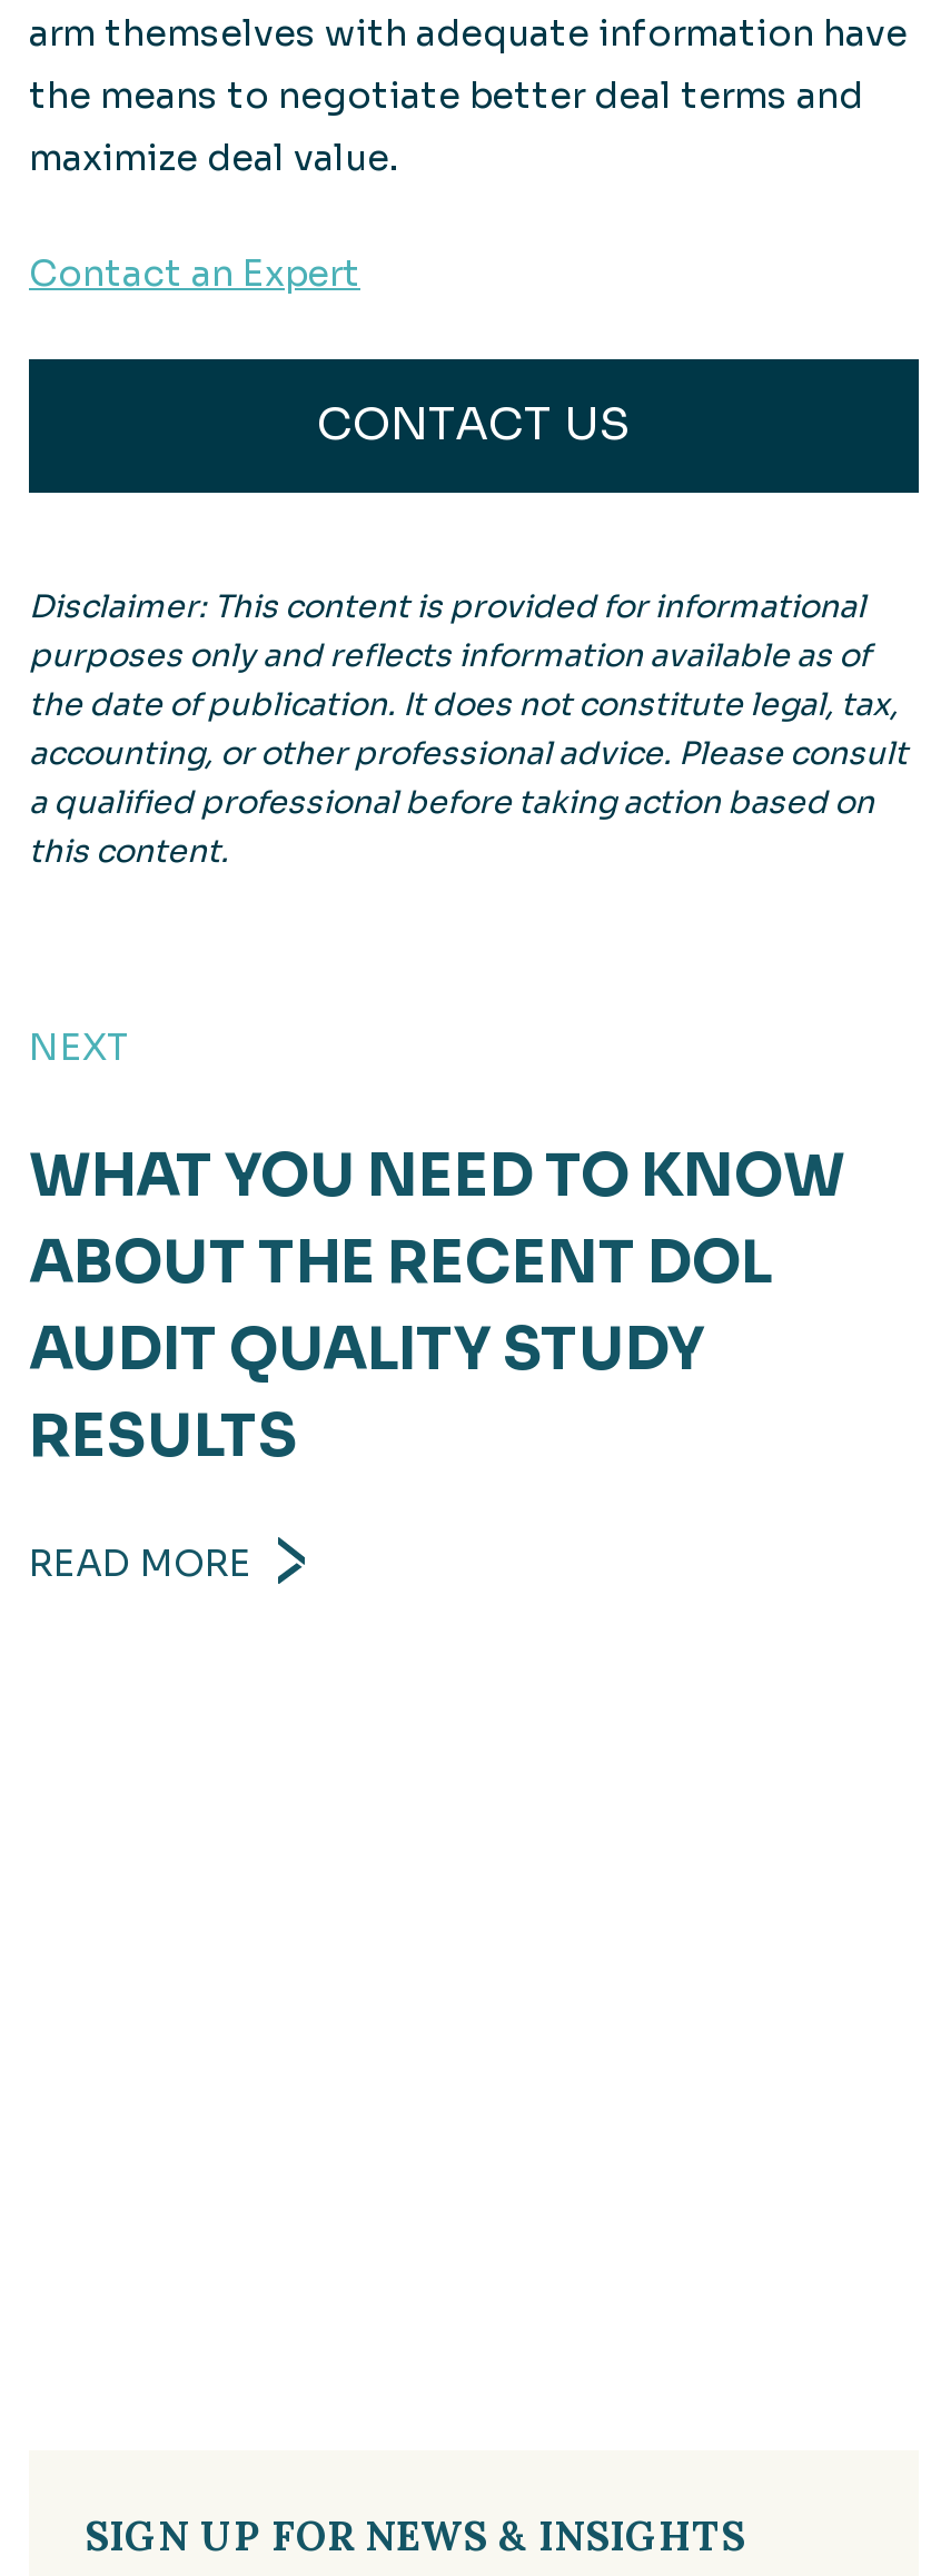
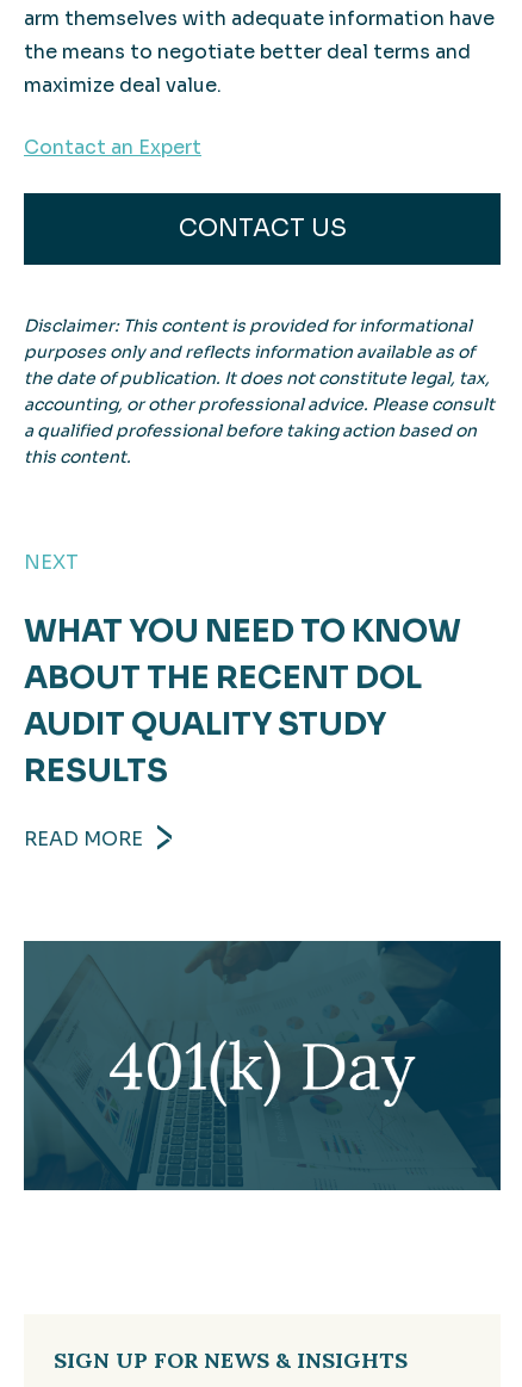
none -> [23,940,502,1191] [image]

